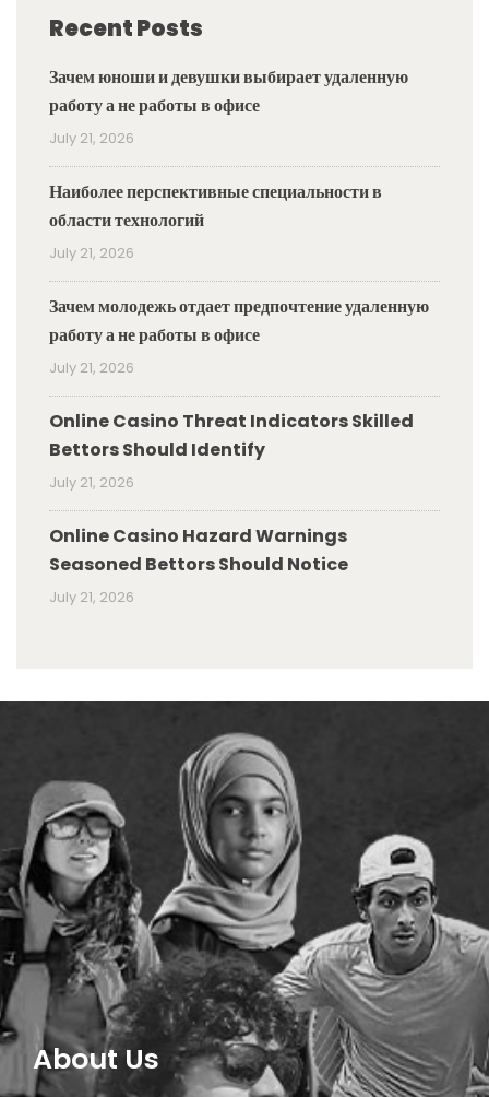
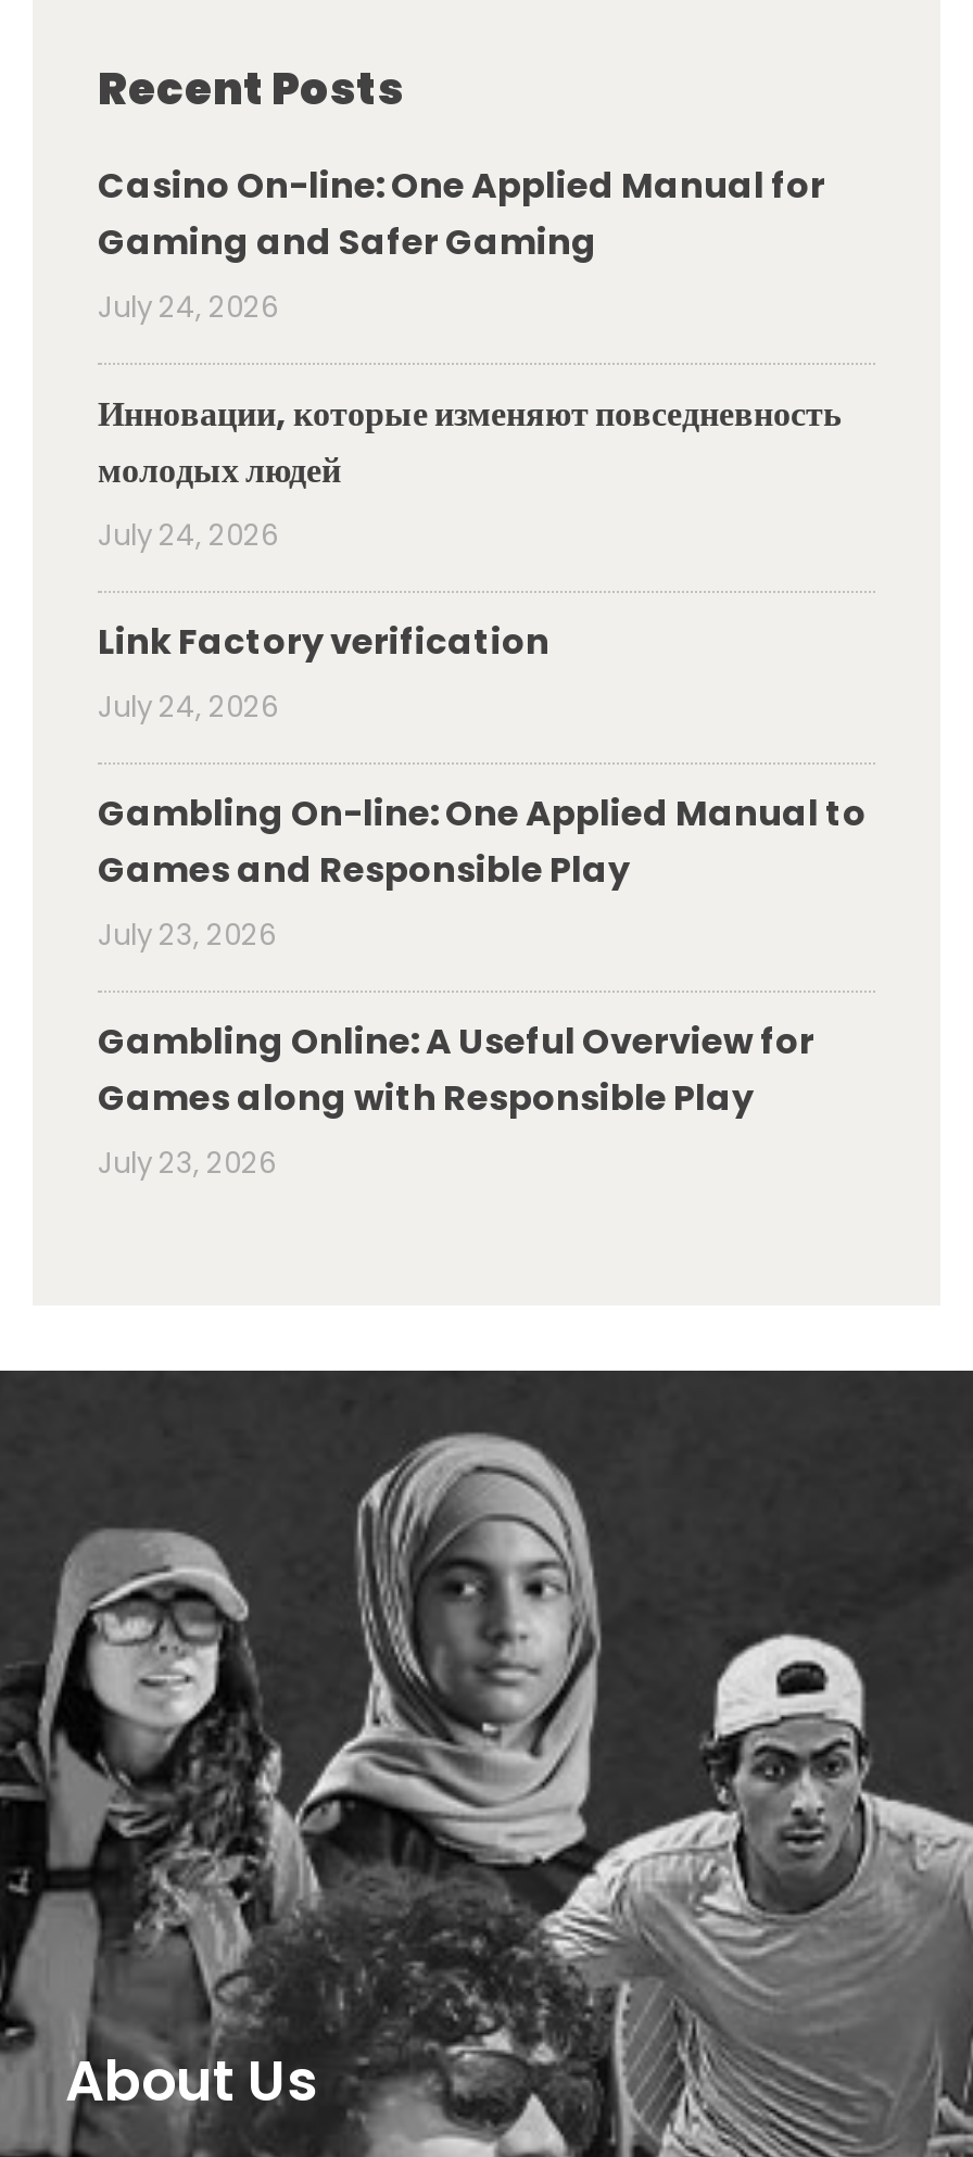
[49,64,408,148] Зачем юноши и девушки выбирает удаленную | работу а не работы в офисе | July 21, 2026 -> [98,160,825,327] Casino On-line: One Applied Manual for | Gaming and Safer Gaming | July 24, 2026
[49,179,382,263] Наиболее перспективные специальности в | области технологий | July 21, 2026 -> [98,388,841,555] Инновации, которые изменяют повседневность | молодых людей | July 24, 2026
[49,294,429,378] Зачем молодежь отдает предпочтение удаленную | работу а не работы в офисе | July 21, 2026 -> [98,616,549,727] Link Factory verification | July 24, 2026
[49,408,414,492] Online Casino Threat Indicators Skilled | Bettors Should Identify | July 21, 2026 -> [98,788,867,955] Gambling On-line: One Applied Manual to | Games and Responsible Play | July 23, 2026
[49,523,348,607] Online Casino Hazard Warnings | Seasoned Bettors Should Notice | July 21, 2026 -> [98,1016,814,1183] Gambling Online: A Useful Overview for | Games along with Responsible Play | July 23, 2026

